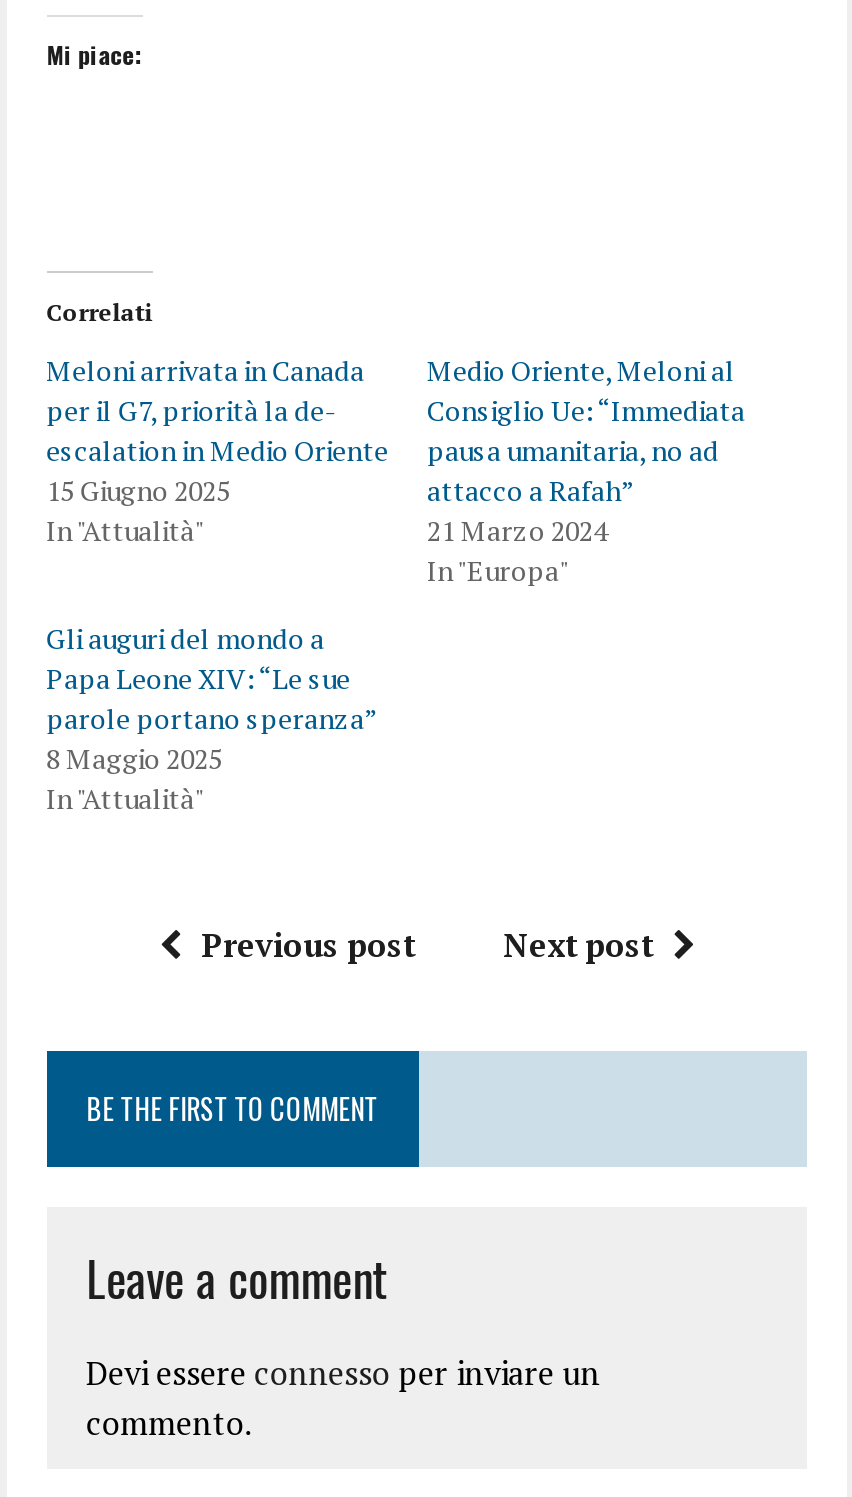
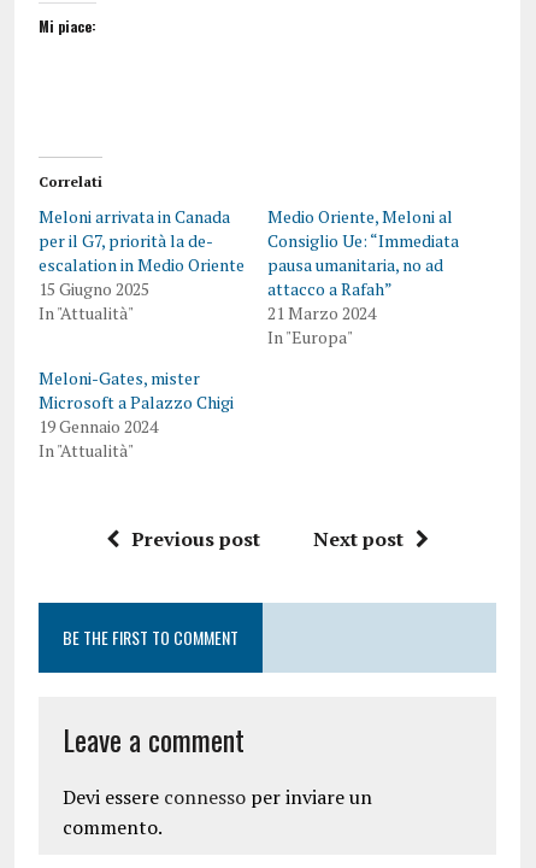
[46,619,378,777] Gli auguri del mondo a | Papa Leone XIV: “Le sue | parole portano speranza” | 8 Maggio 2025 -> [38,367,233,438] Meloni-Gates, mister | Microsoft a Palazzo Chigi | 19 Gennaio 2024

